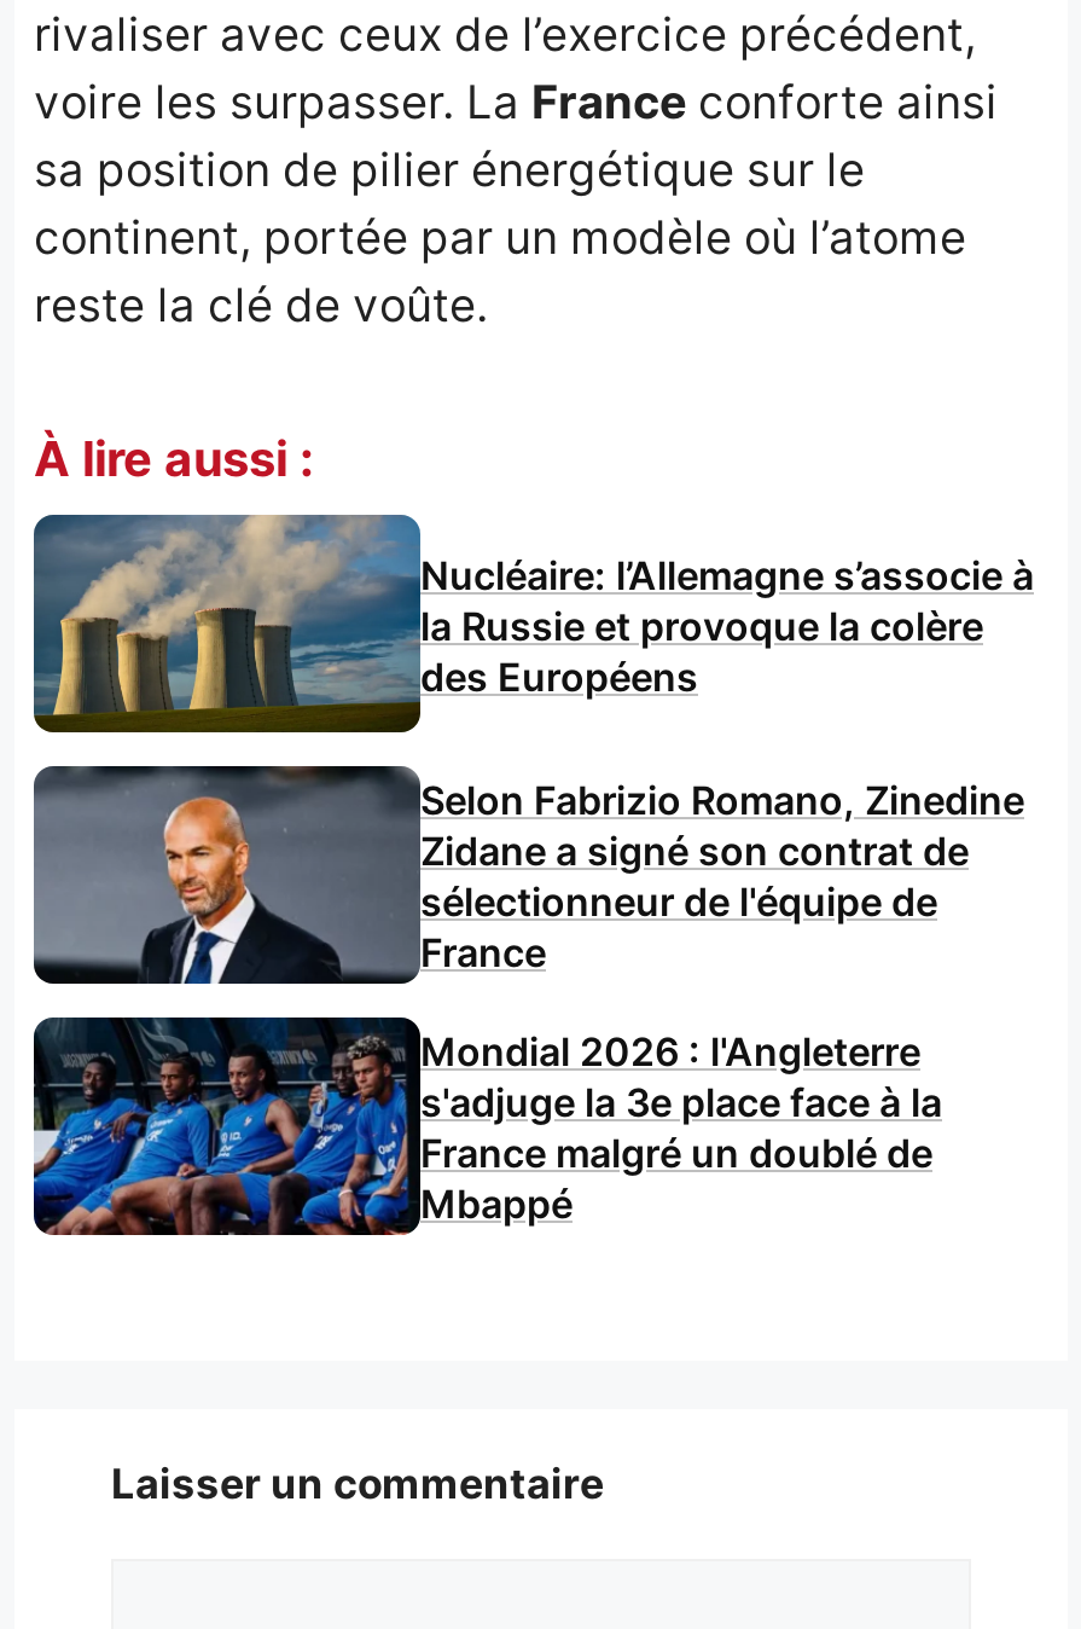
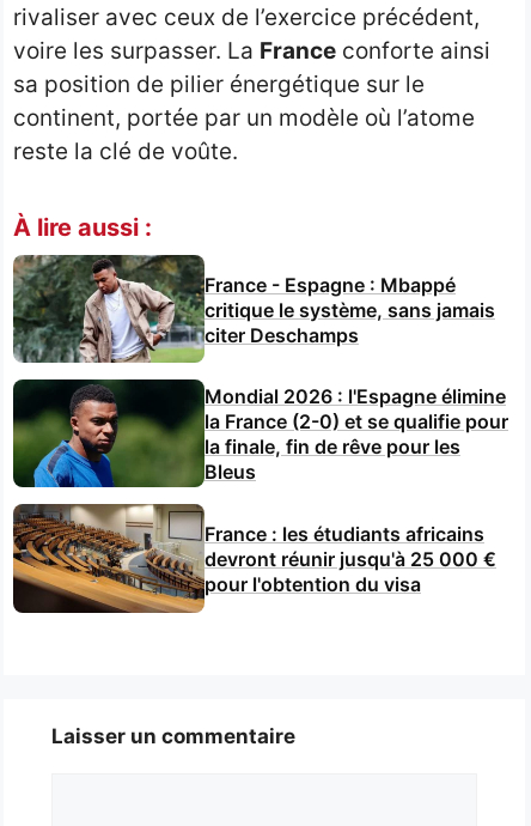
[31,512,1034,735] [image] | Nucléaire: l’Allemagne s’associe à | la Russie et provoque la colère | des Européens -> [12,254,495,364] [image] | France - Espagne : Mbappé | critique le système, sans jamais | citer Deschamps
[31,766,1024,986] [image] | Selon Fabrizio Romano, Zinedine | Zidane a signé son contrat de | sélectionneur de l'équipe de | France -> [12,379,508,488] [image] | Mondial 2026 : l'Espagne élimine | la France (2-0) et se qualifie pour | la finale, fin de rêve pour les | Bleus
[31,1015,942,1237] [image] | Mondial 2026 : l'Angleterre | s'adjuge la 3e place face à la | France malgré un doublé de | Mbappé -> [12,503,496,614] [image] | France : les étudiants africains | devront réunir jusqu'à 25 000 € | pour l'obtention du visa

